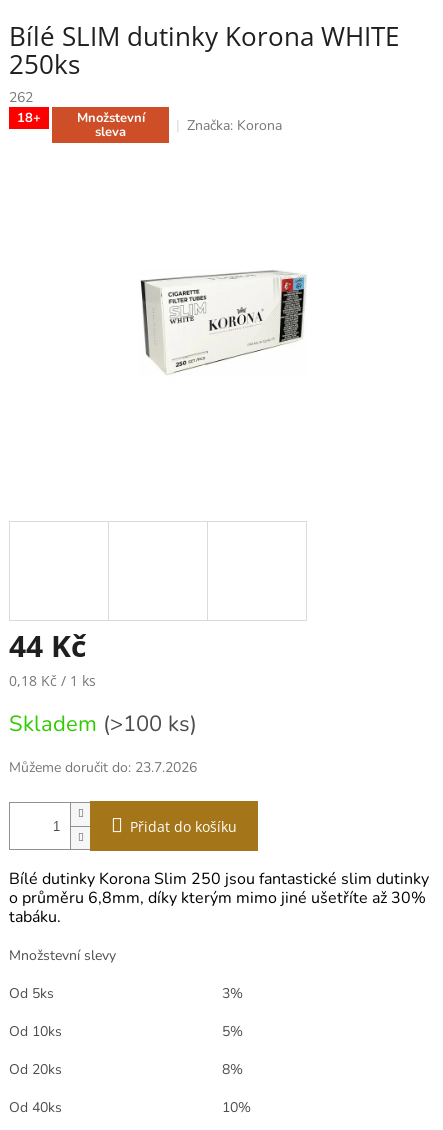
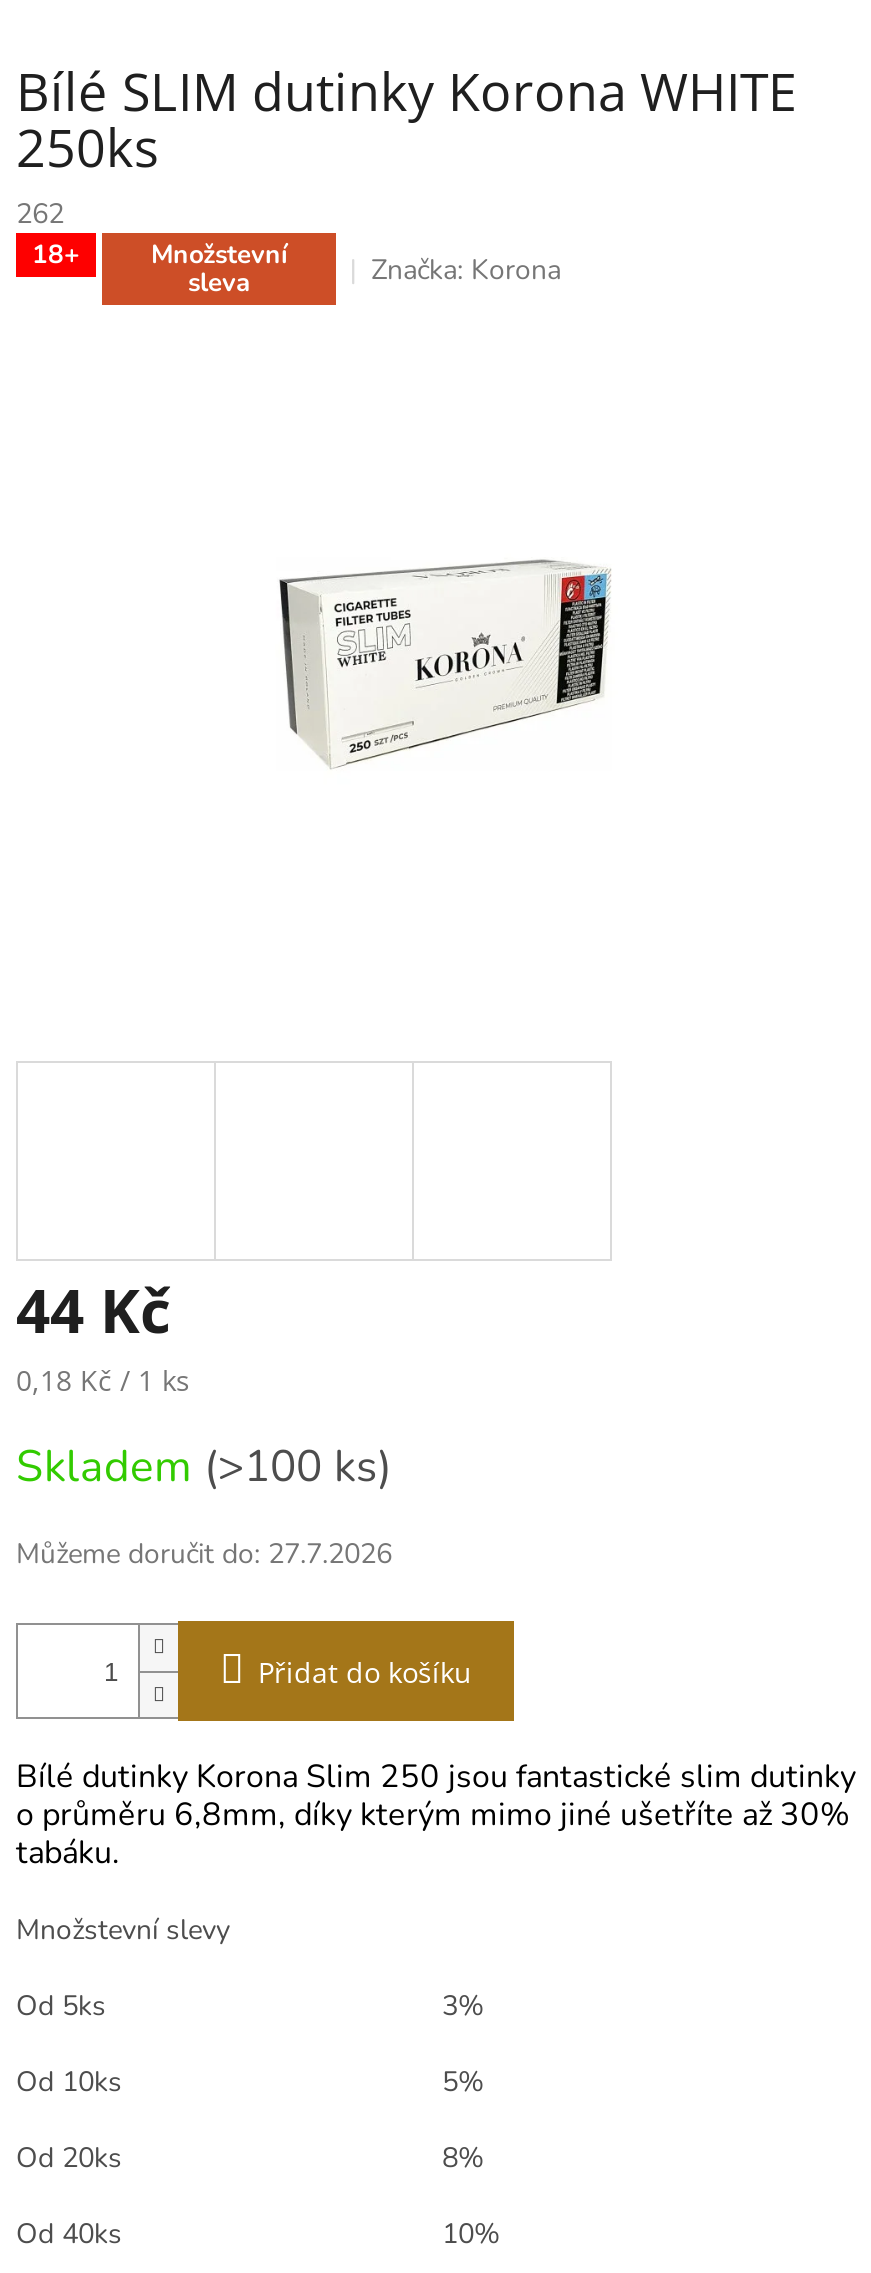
[9,758,197,777] Můžeme doručit do: 23.7.2026 -> [16,1536,392,1574] Můžeme doručit do: 27.7.2026

